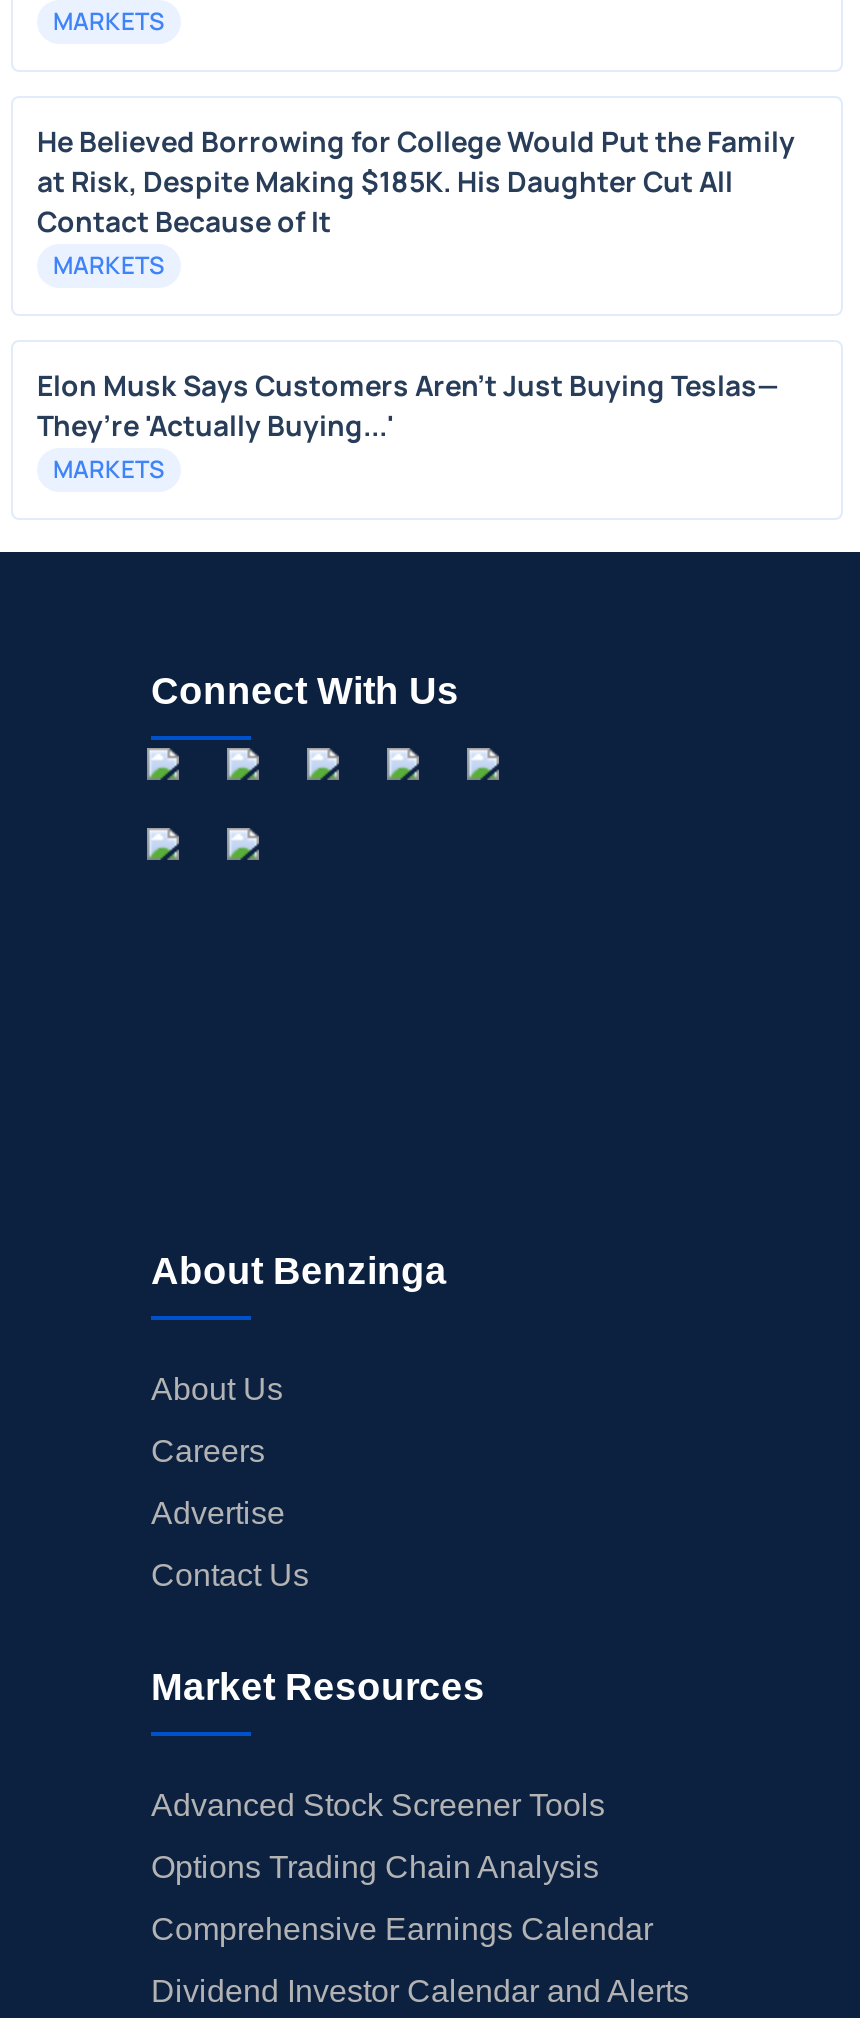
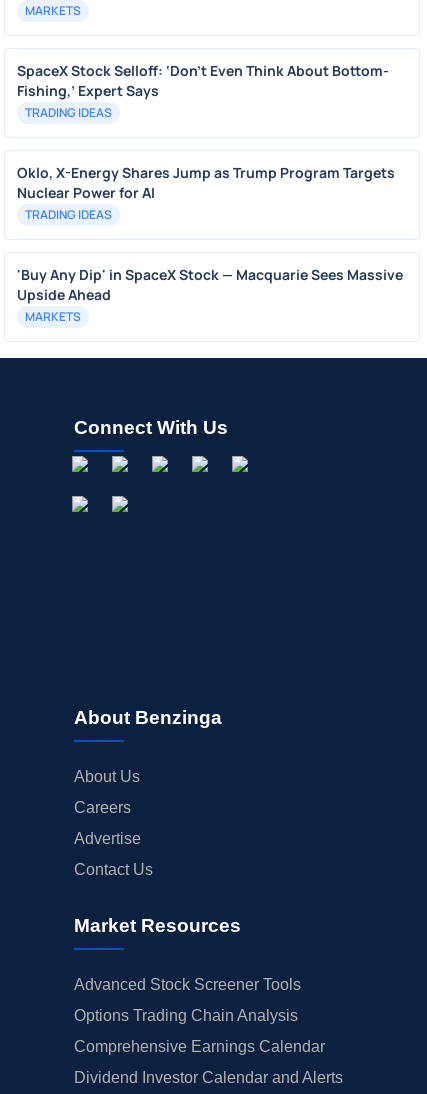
[37,122,795,444] He Believed Borrowing for College Would Put the Family | at Risk, Despite Making $185K. His Daughter Cut All | Contact Because of It | MARKETS | Elon Musk Says Customers Aren’t Just Buying Teslas— | They’re 'Actually Buying...' -> [17,61,403,304] SpaceX Stock Selloff: ‘Don’t Even Think About Bottom- | Fishing,’ Expert Says | TRADING IDEAS | Oklo, X-Energy Shares Jump as Trump Program Targets | Nuclear Power for AI | TRADING IDEAS | 'Buy Any Dip' in SpaceX Stock — Macquarie Sees Massive | Upside Ahead

